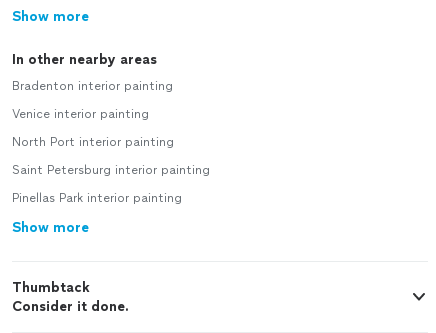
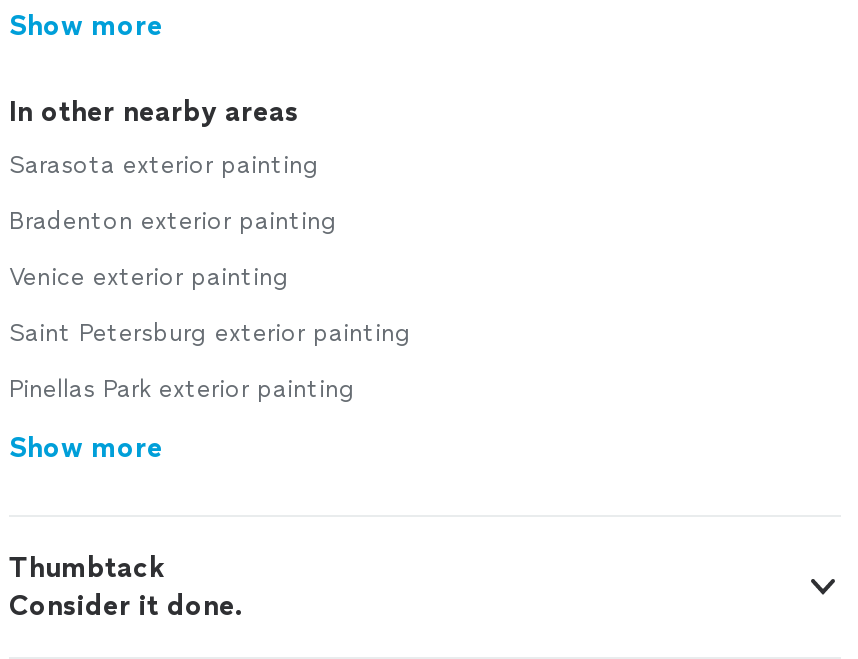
[12,79,173,93] Bradenton interior painting -> [9,151,319,179] Sarasota exterior painting
[12,107,149,121] Venice interior painting -> [9,207,337,235] Bradenton exterior painting
[12,135,174,149] North Port interior painting -> [9,263,289,291] Venice exterior painting
[12,163,210,177] Saint Petersburg interior painting -> [9,319,411,347] Saint Petersburg exterior painting
[12,191,182,205] Pinellas Park interior painting -> [9,375,355,403] Pinellas Park exterior painting

